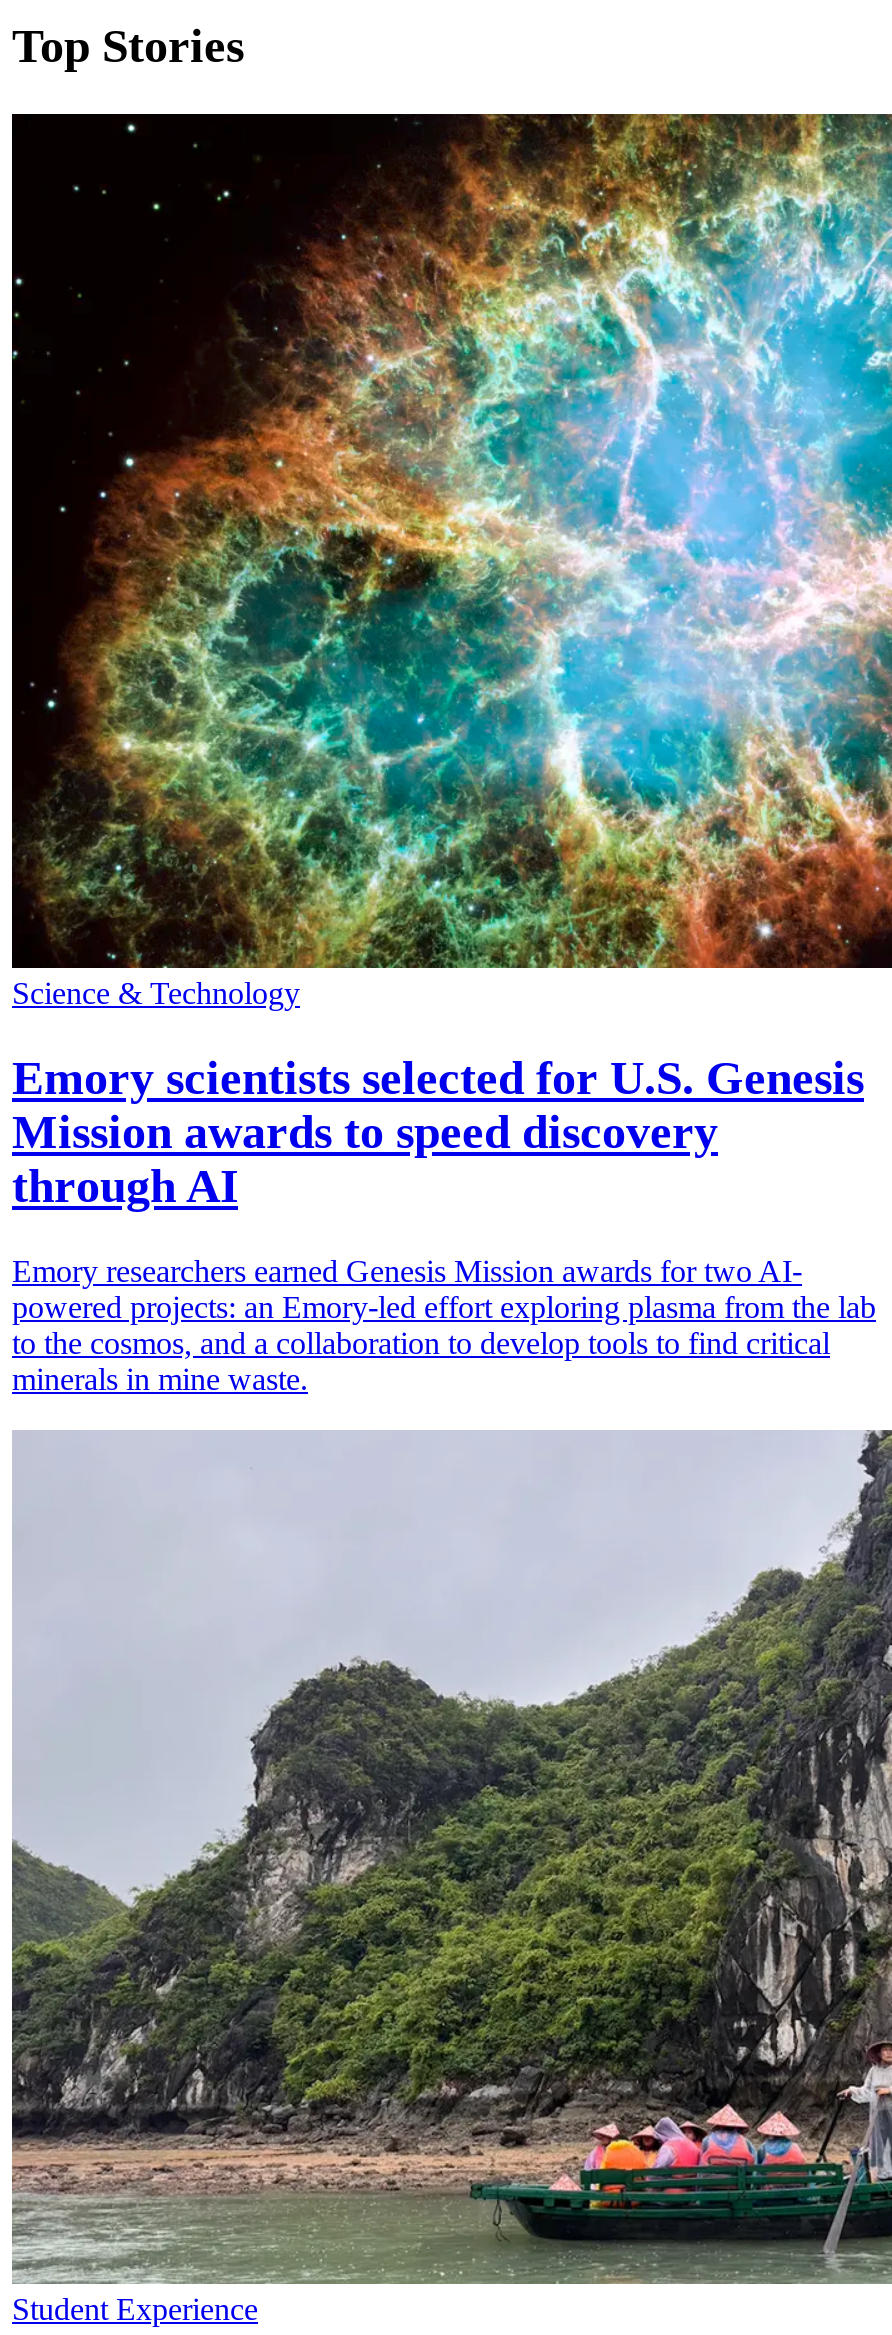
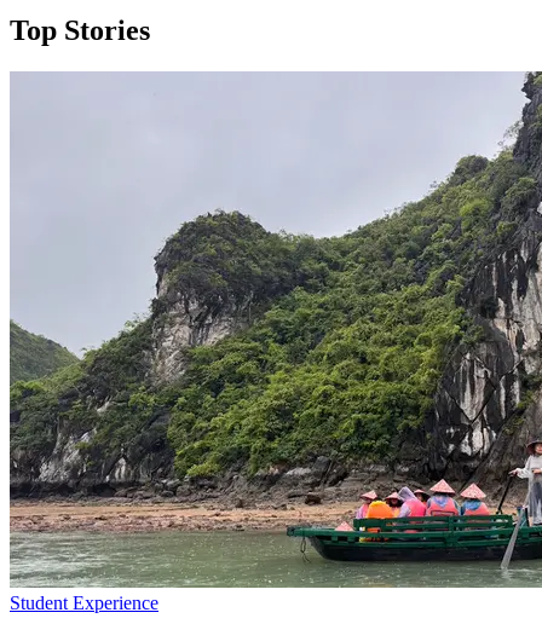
[10,112,886,1395] [image] | Science & Technology | Emory scientists selected for U.S. Genesis | Mission awards to speed discovery | through AI | Emory researchers earned Genesis Mission awards for two AI- | powered projects: an Emory-led effort exploring plasma from the lab | to the cosmos, and a collaboration to develop tools to find critical | minerals in mine waste. -> none

